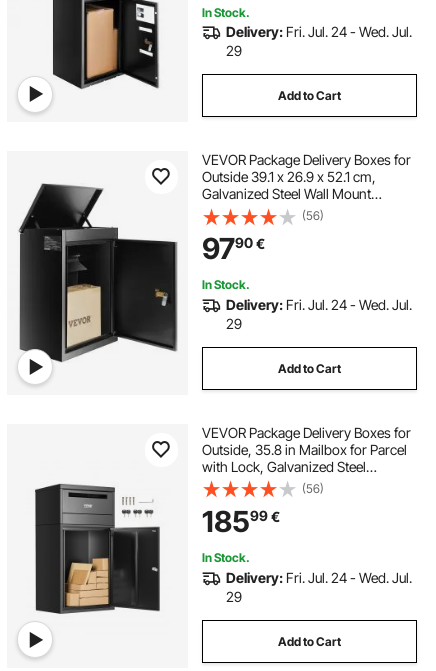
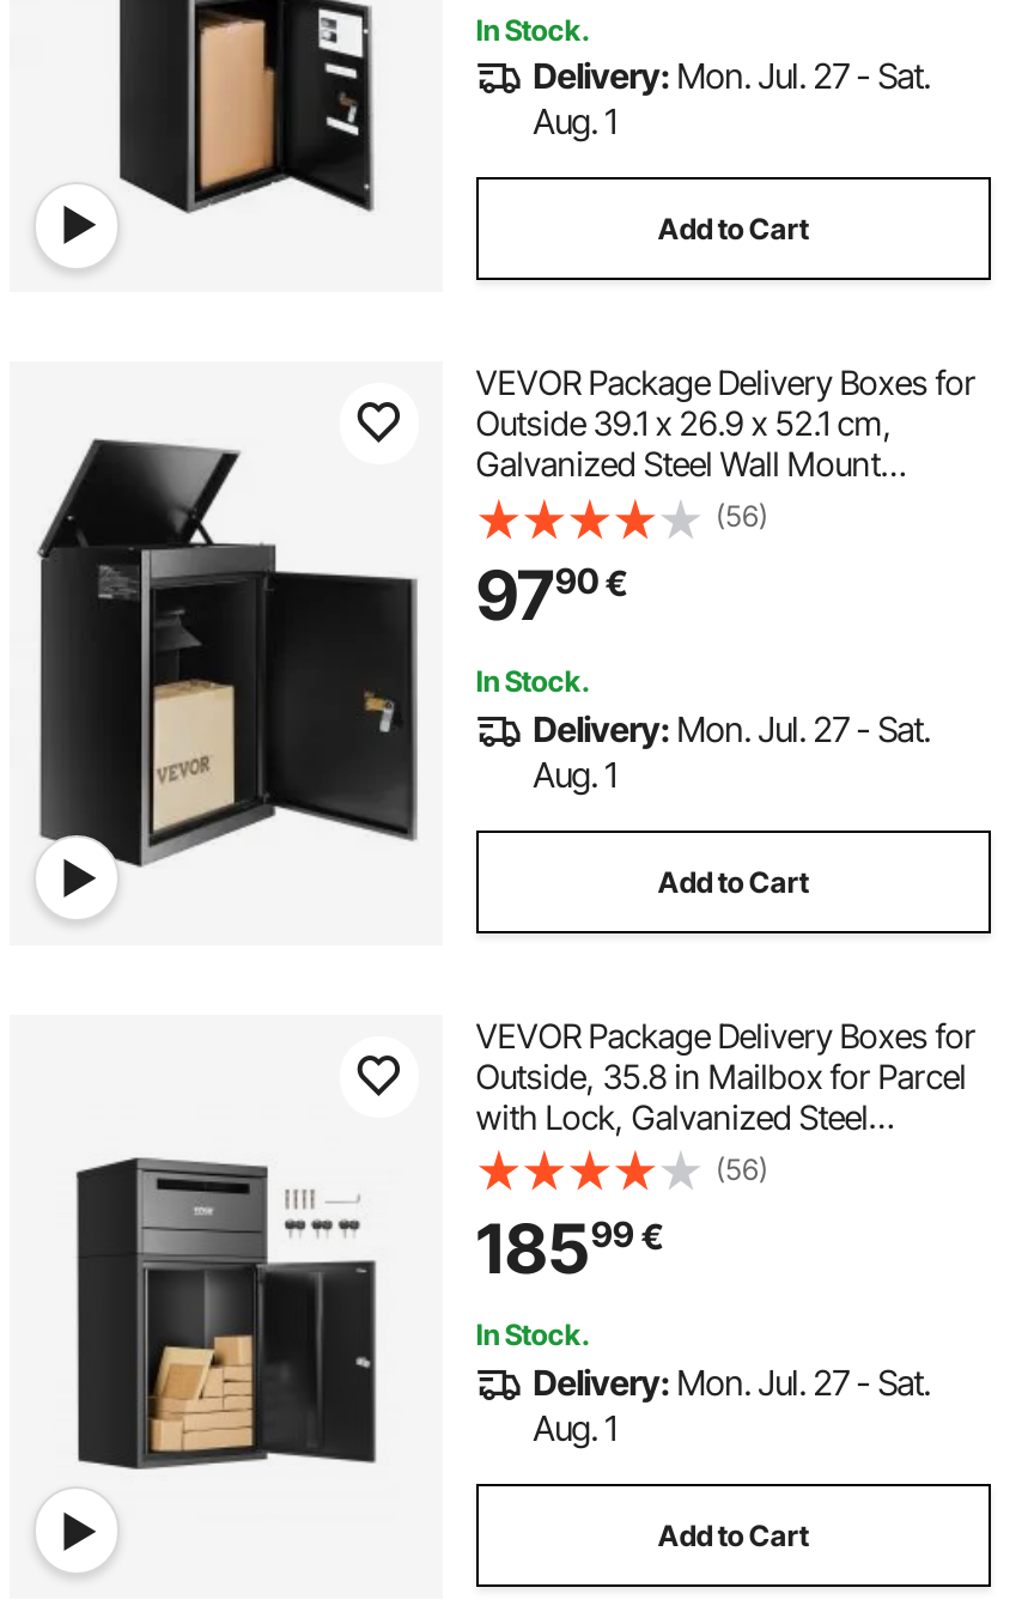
[226,23,412,59] Delivery: Fri. Jul. 24 - Wed. Jul. | 29 -> [533,55,930,141] Delivery: Mon. Jul. 27 - Sat. | Aug. 1
[226,296,412,332] Delivery: Fri. Jul. 24 - Wed. Jul. | 29 -> [533,708,930,794] Delivery: Mon. Jul. 27 - Sat. | Aug. 1
[226,568,412,604] Delivery: Fri. Jul. 24 - Wed. Jul. | 29 -> [533,1361,930,1447] Delivery: Mon. Jul. 27 - Sat. | Aug. 1

